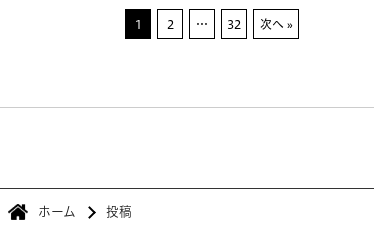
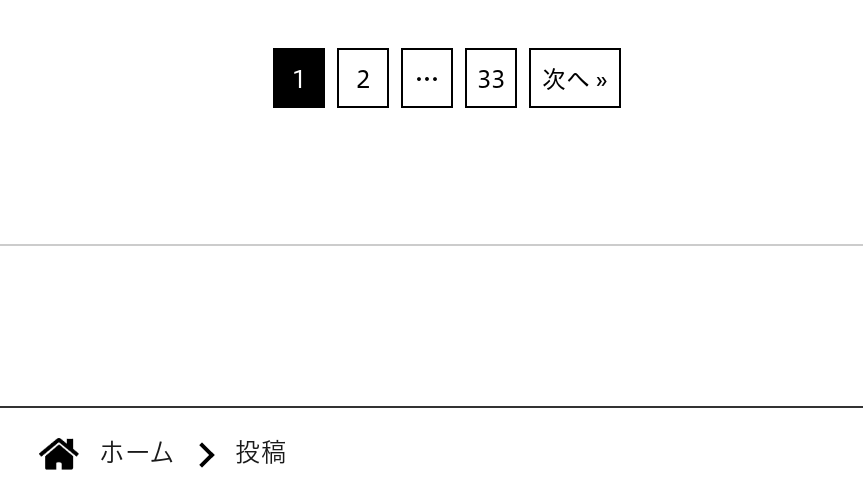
[227,18,241,30] 32 -> [477,66,505,90] 33

